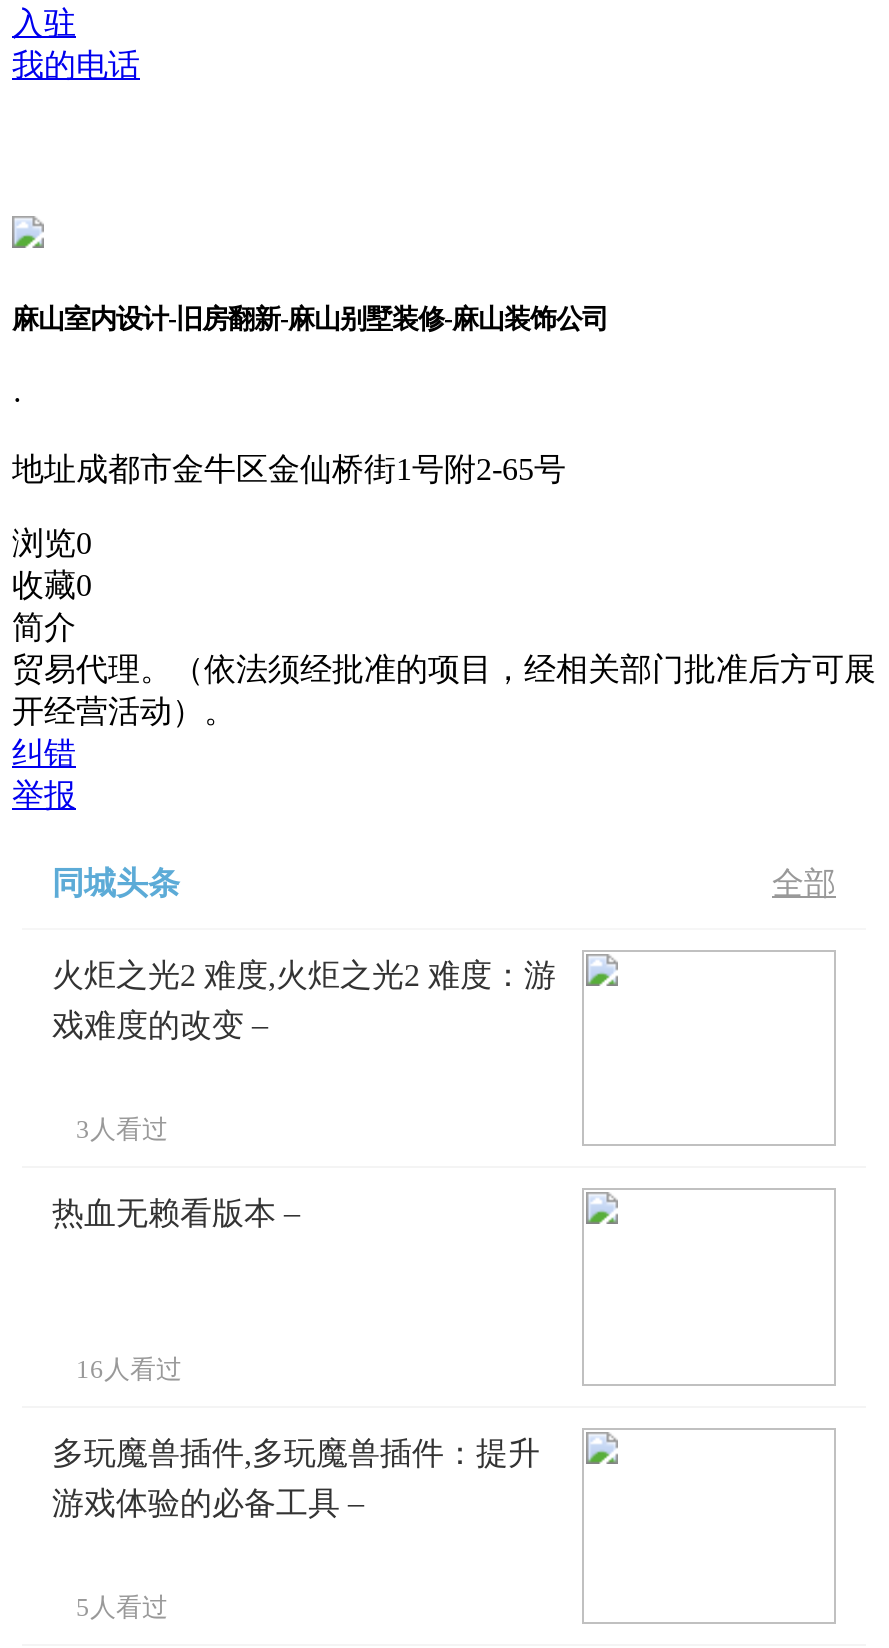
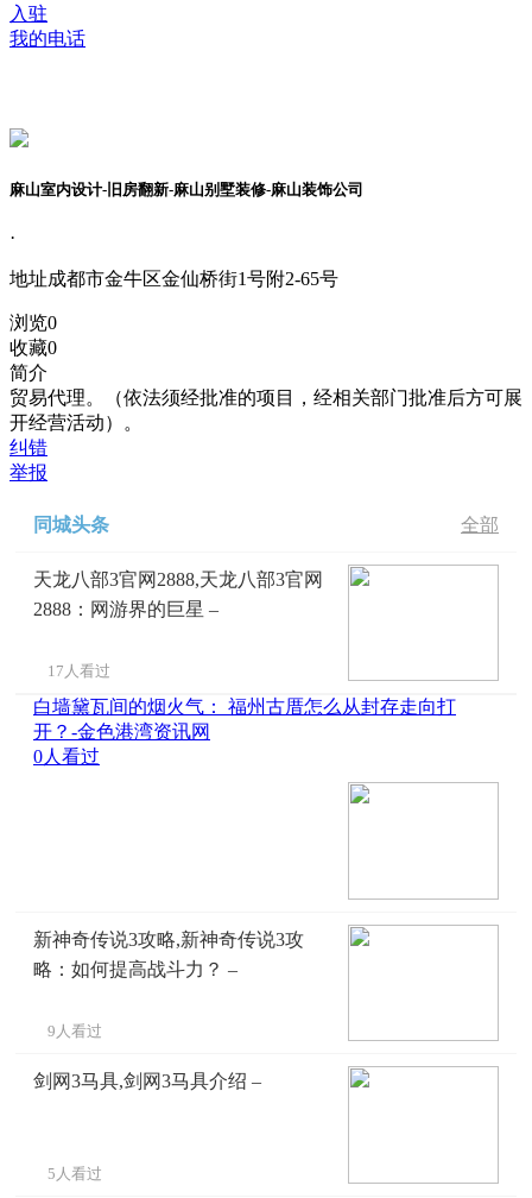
[52,957,556,1230] 火炬之光2 难度,火炬之光2 难度：游 | 戏难度的改变 – | 3人看过 | 热血无赖看版本 – -> [33,569,456,767] 天龙八部3官网2888,天龙八部3官网 | 2888：网游界的巨星 – | 17人看过 | 白墙黛瓦间的烟火气： 福州古厝怎么从封存走向打 | 开？-金色港湾资讯网 | 0人看过
[52,1356,540,1520] 16人看过 | 多玩魔兽插件,多玩魔兽插件：提升 | 游戏体验的必备工具 – -> [33,929,304,1091] 新神奇传说3攻略,新神奇传说3攻 | 略：如何提高战斗力？ – | 9人看过 | 剑网3马具,剑网3马具介绍 –

